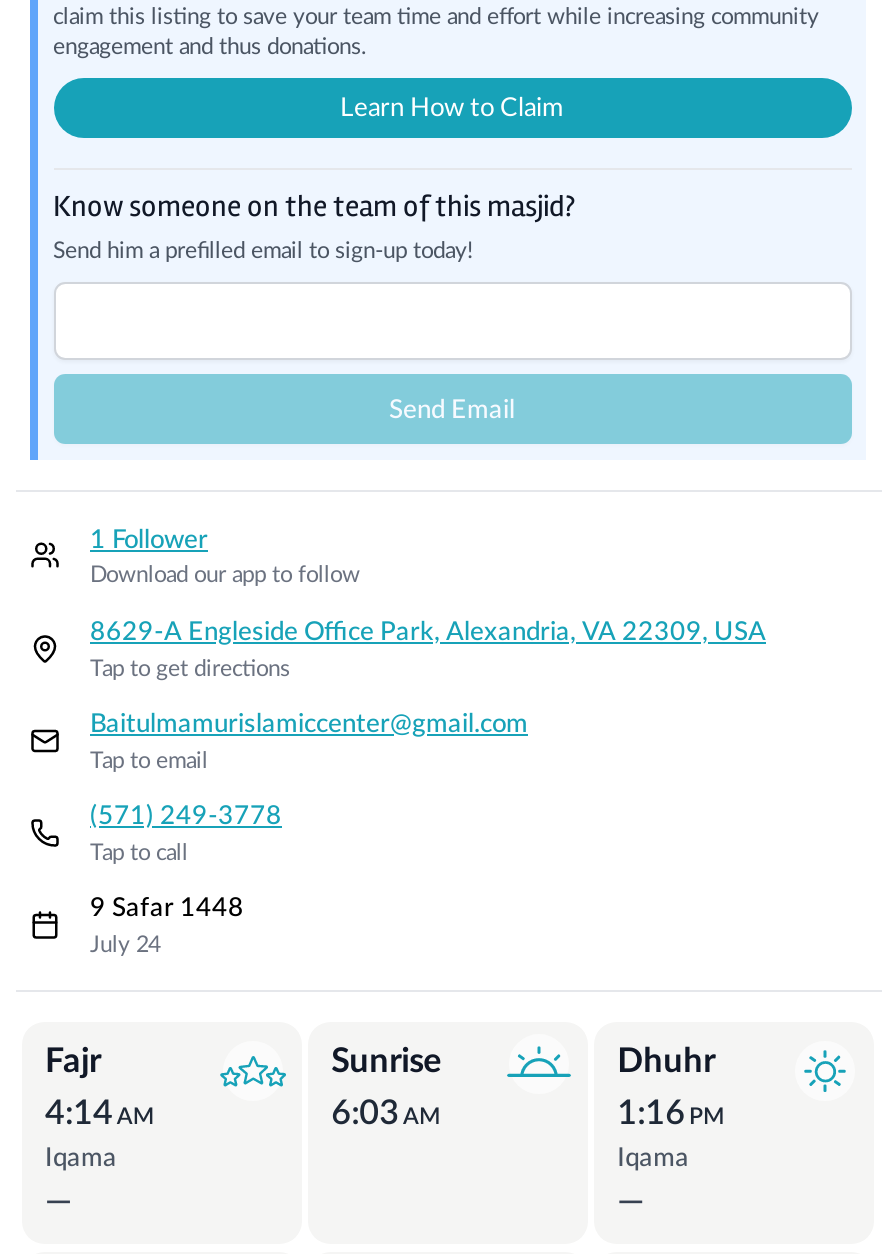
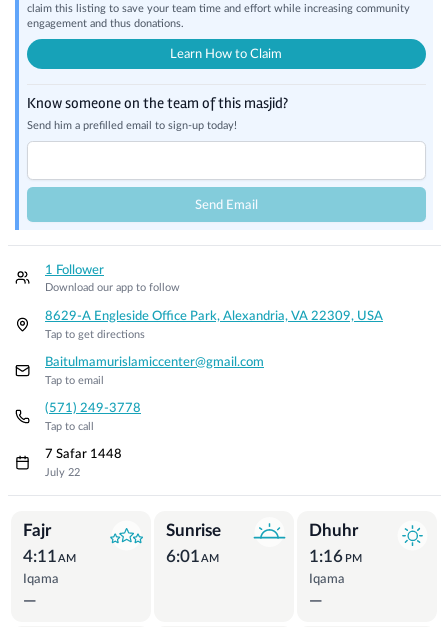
[90,894,244,922] 9 Safar 1448 -> [45,447,122,461] 7 Safar 1448
[90,934,160,956] July 24 -> [45,467,80,478] July 22
[45,1097,153,1131] 4:14 AM -> [22,548,76,565] 4:11 AM
[331,1097,439,1131] 6:03 AM -> [166,548,219,565] 6:01 AM

